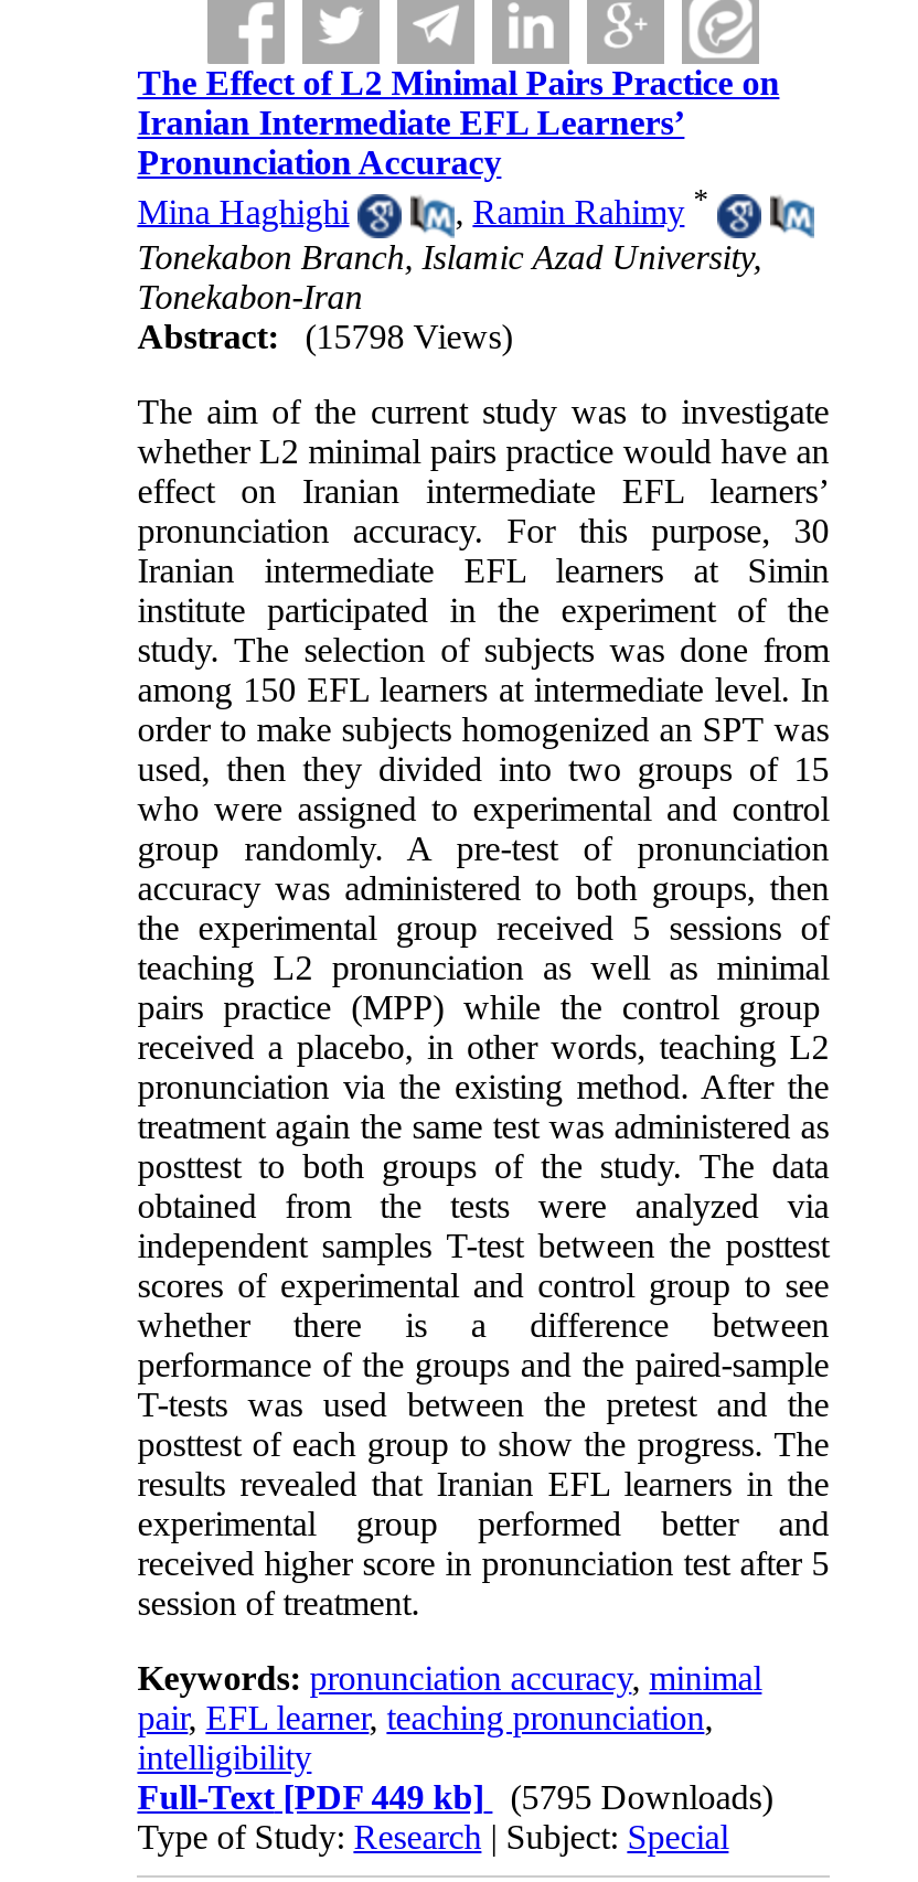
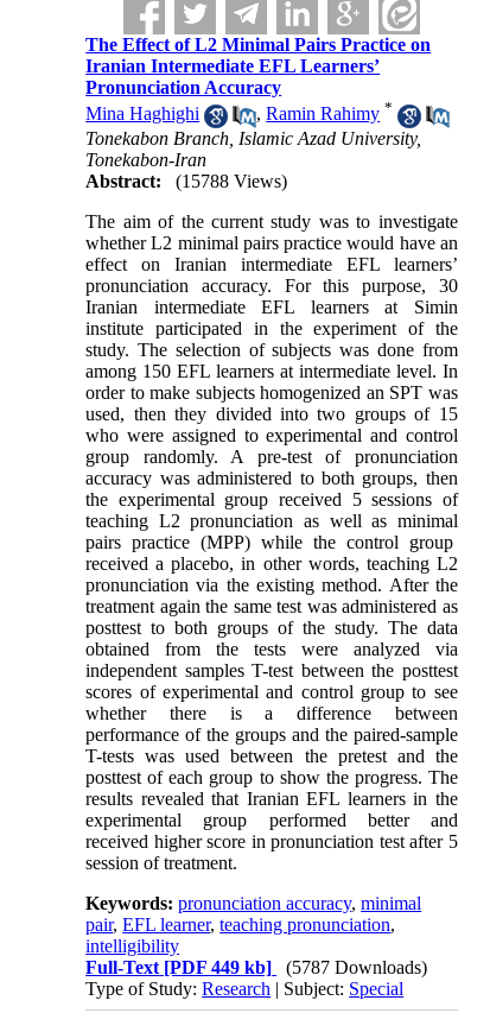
[137,317,512,355] Abstract: (15798 Views) -> [86,171,287,191] Abstract: (15788 Views)
[137,1778,773,1815] Full-Text [PDF 449 kb] (5795 Downloads) -> [86,957,427,977] Full-Text [PDF 449 kb] (5787 Downloads)

